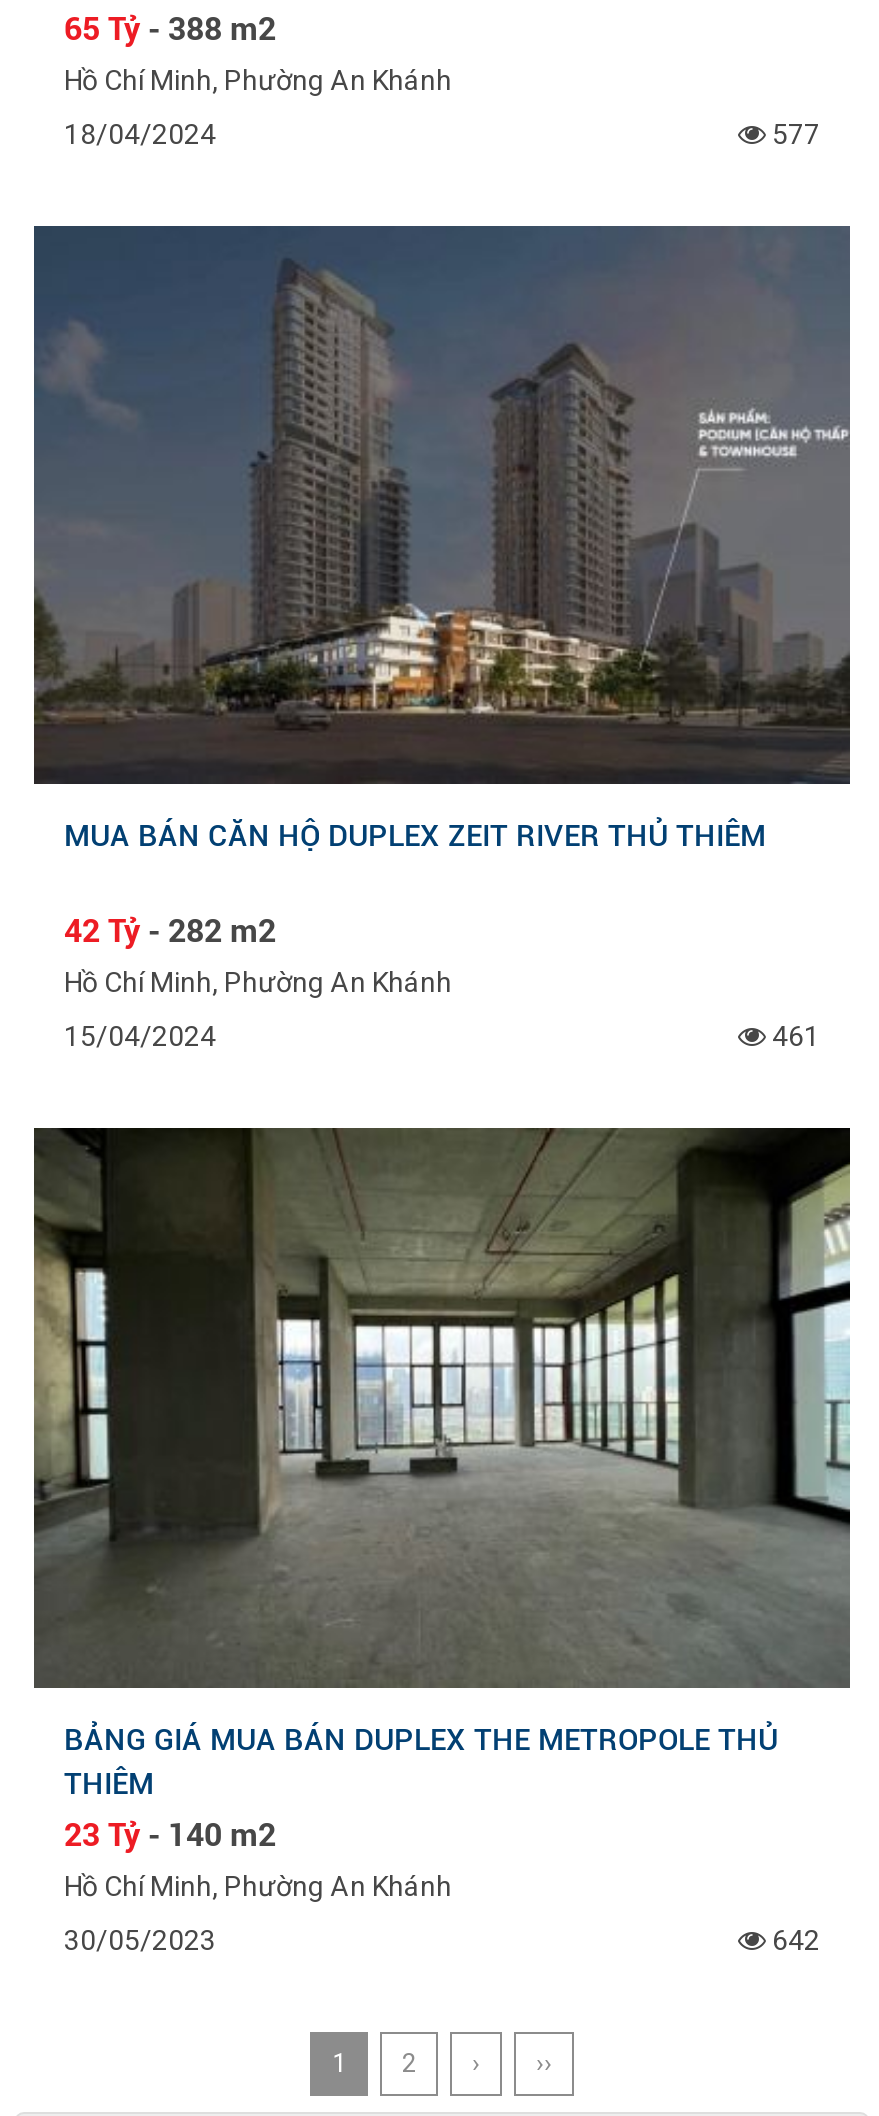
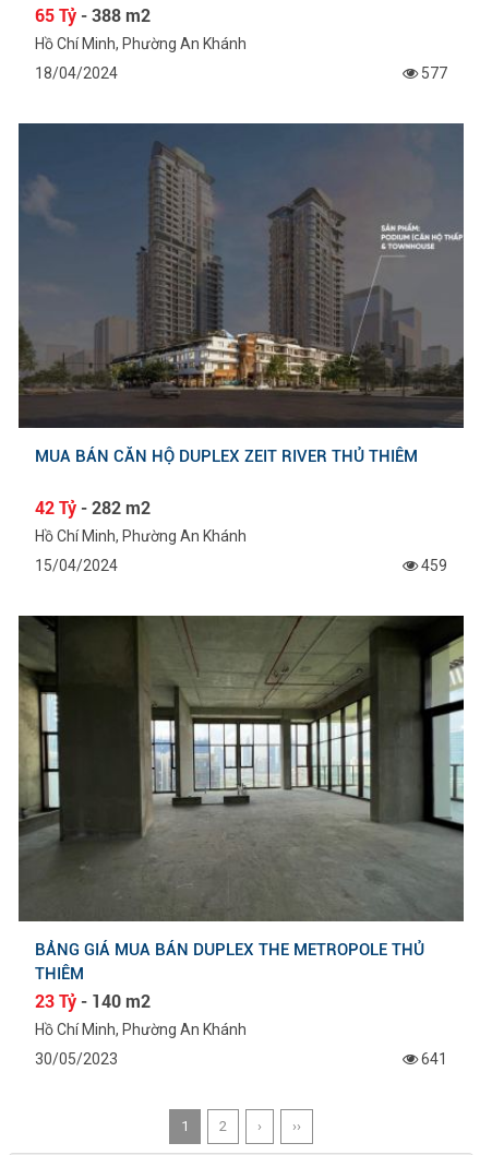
[766,1021,820,1053] 461 -> [418,557,447,575] 459
[766,1923,820,1955] 642 -> [418,1050,447,1067] 641

